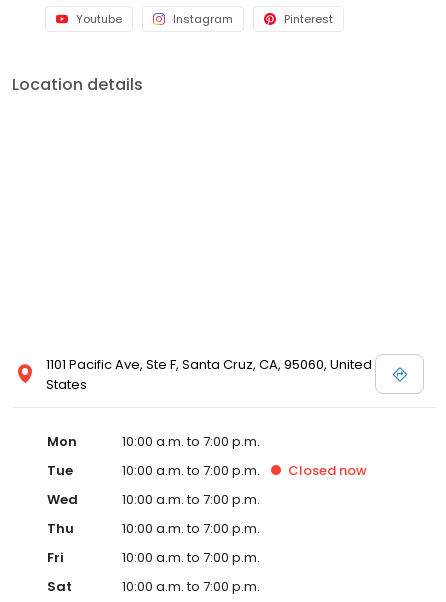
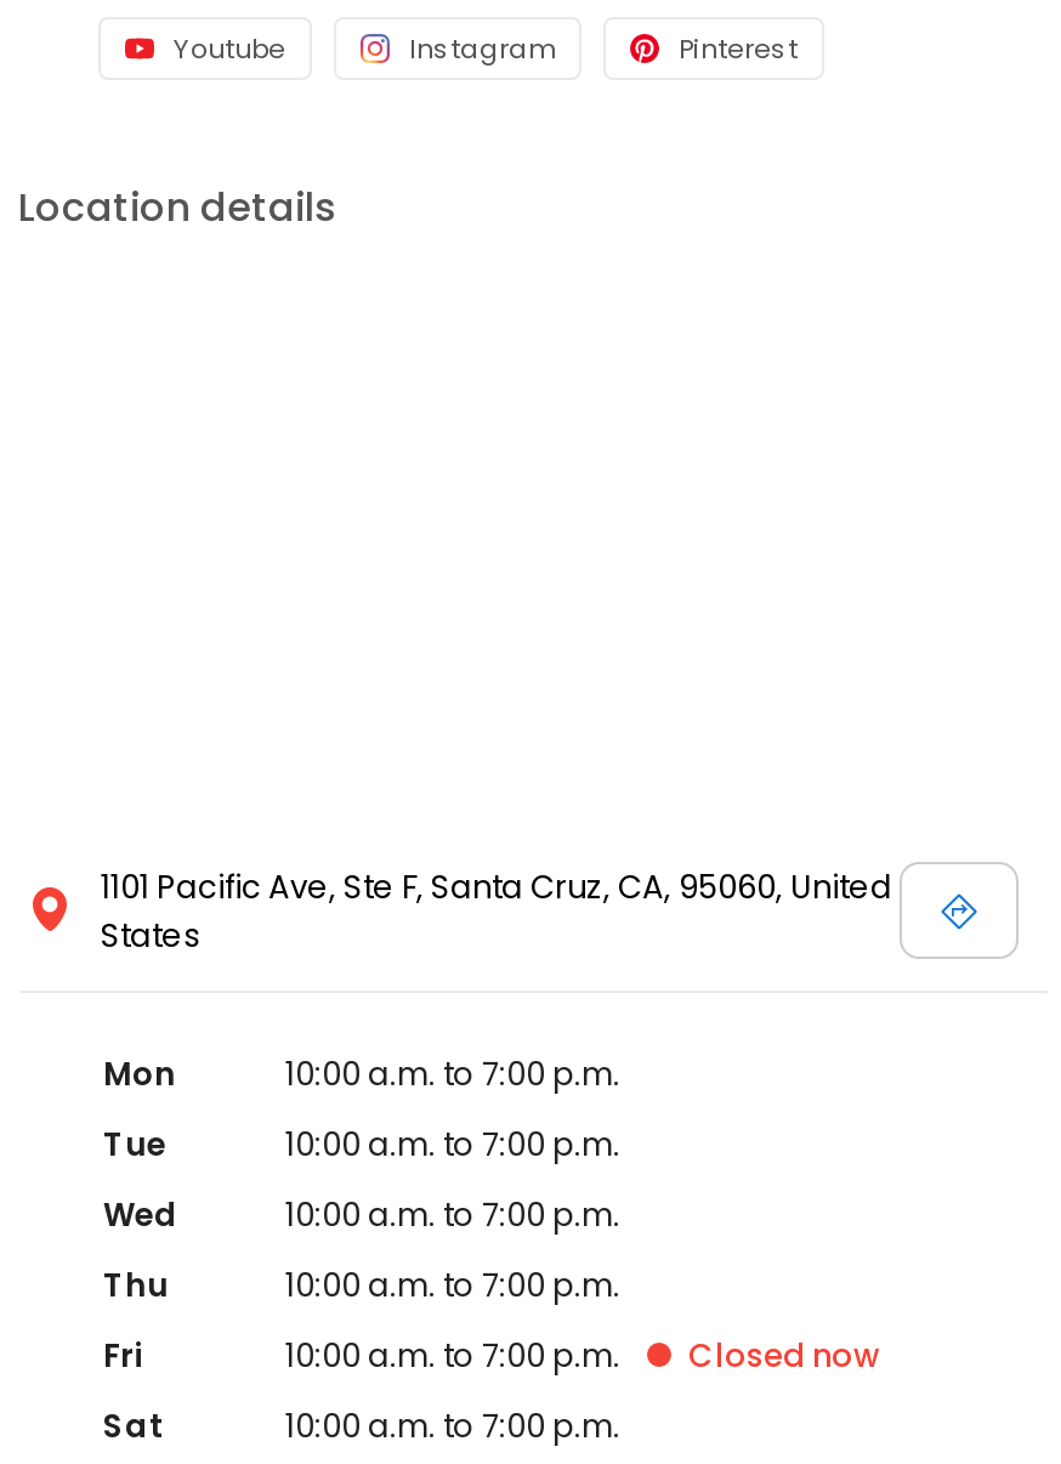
moved [288,461,367,480] -> [688,1333,880,1379]: Closed now

